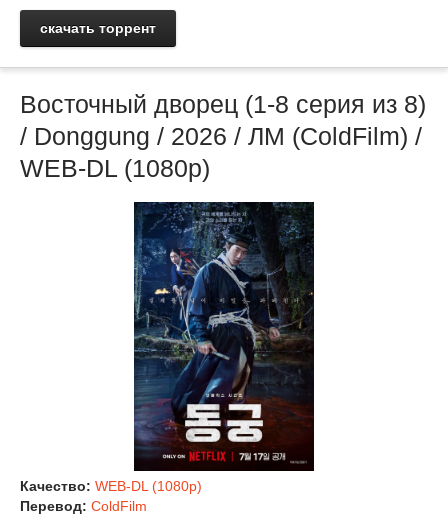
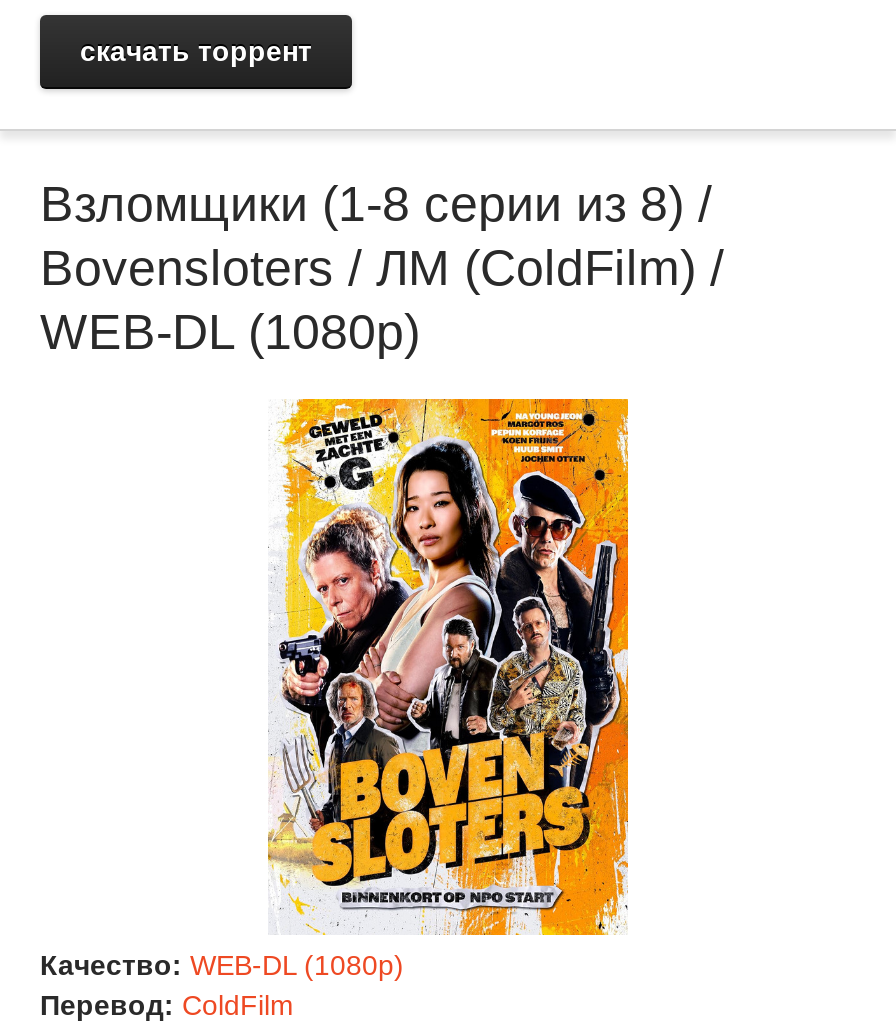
[20,90,426,150] Восточный дворец (1-8 серия из 8) | / Donggung / 2026 / ЛМ (ColdFilm) / -> [40,175,724,295] Взломщики (1-8 серии из 8) / | Bovensloters / ЛМ (ColdFilm) /
[133,201,315,472] [image] -> [266,397,630,937] [image]

